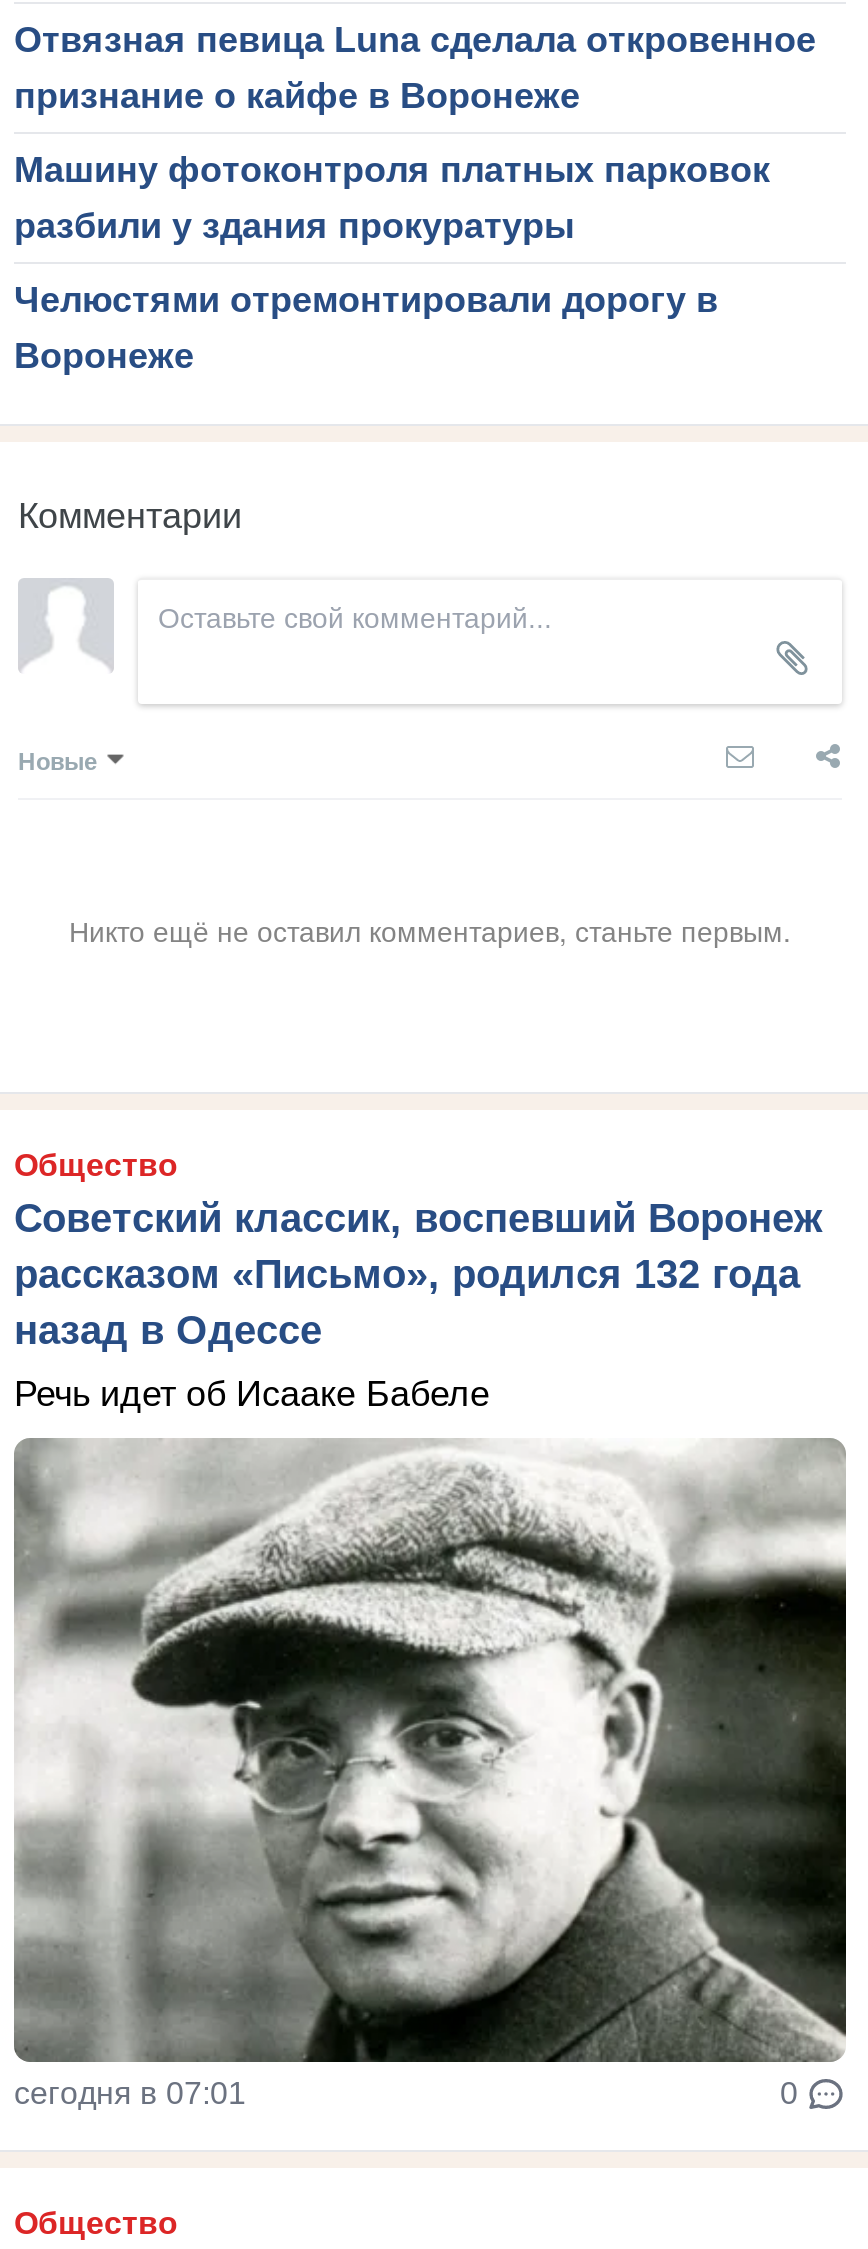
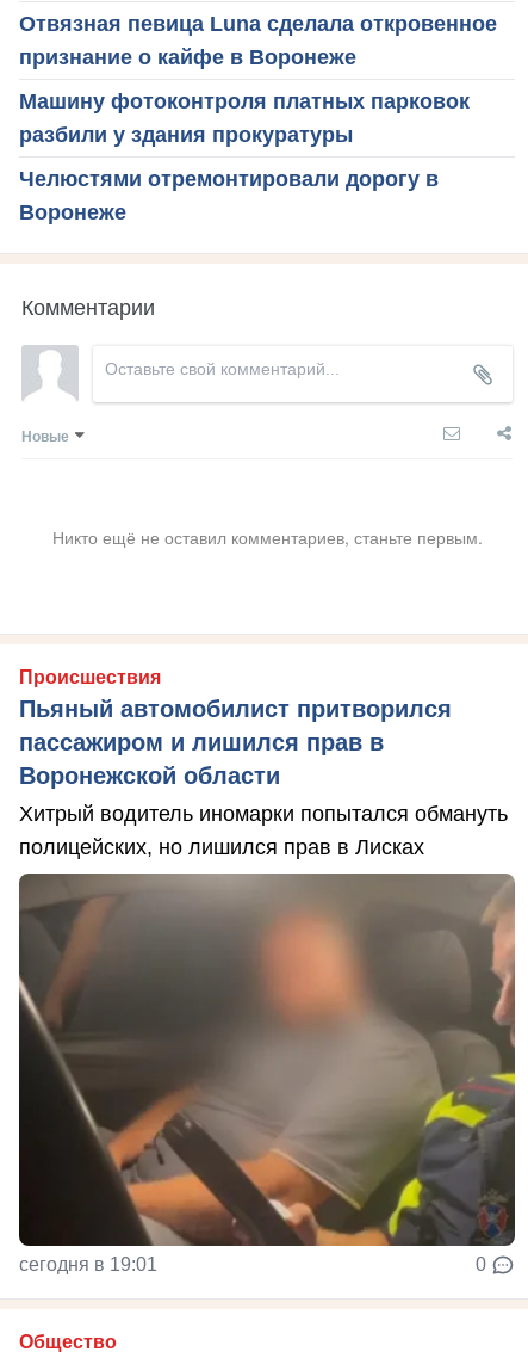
[14,1148,822,1352] Общество | Советский классик, воспевший Воронеж | рассказом «Письмо», родился 132 года | назад в Одессе -> [19,667,452,789] Происшествия | Пьяный автомобилист притворился | пассажиром и лишился прав в | Воронежской области
[14,1374,490,1414] Речь идет об Исааке Бабеле -> [19,802,508,859] Хитрый водитель иномарки попытался обмануть | полицейских, но лишился прав в Лисках
[14,1440,848,2110] [image] | сегодня в 07:01 -> [18,872,516,1275] [image] | сегодня в 19:01

